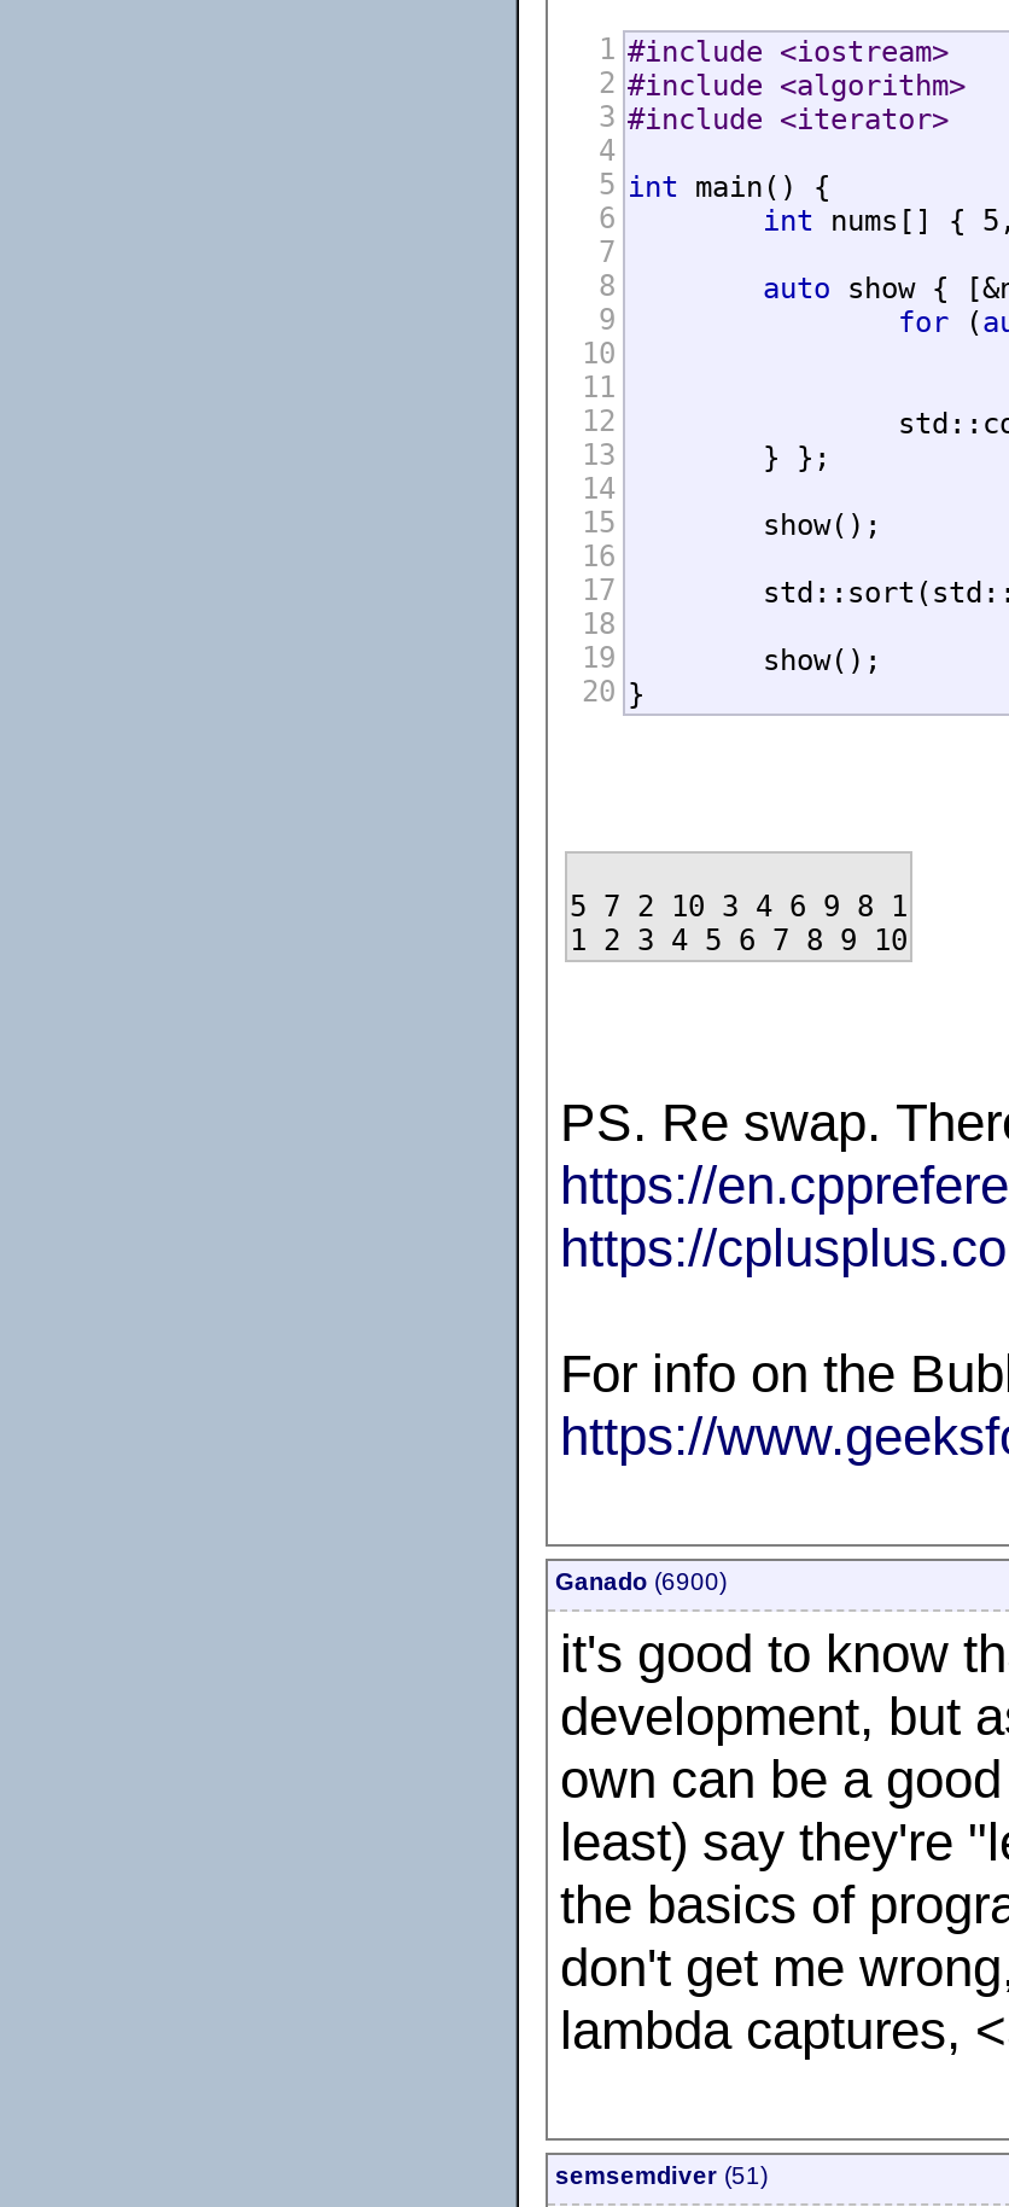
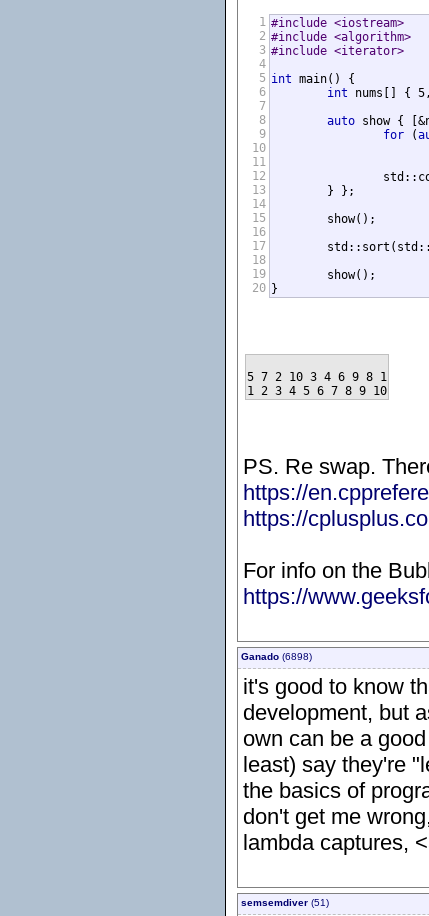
[555,1568,727,1595] Ganado (6900) -> [241,651,312,662] Ganado (6898)

